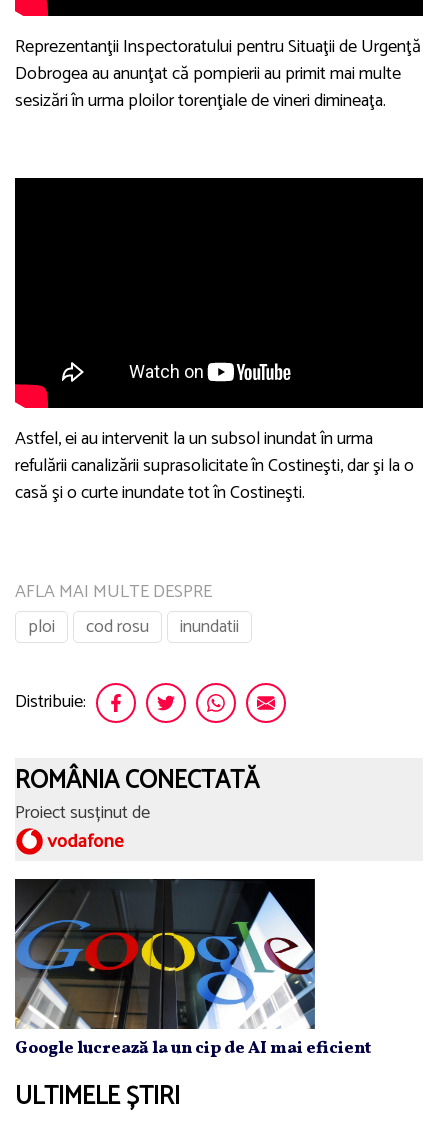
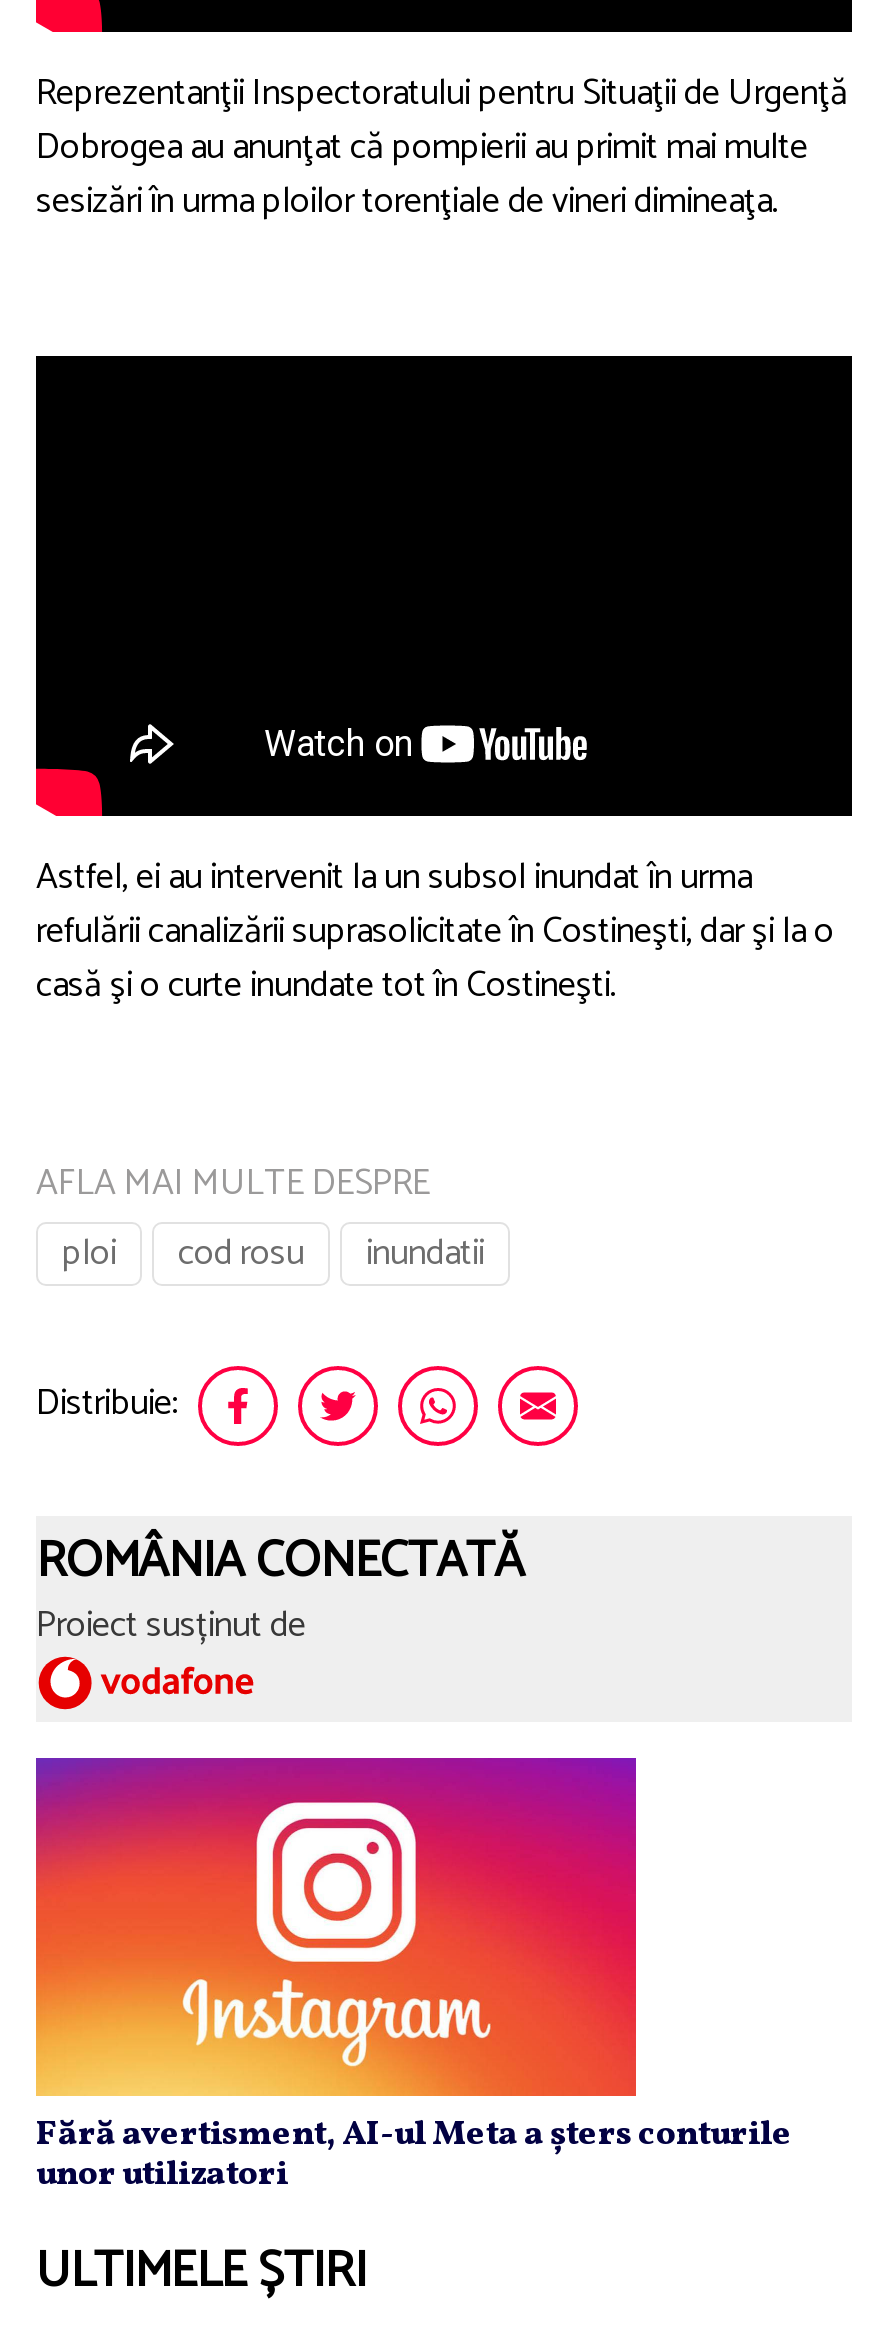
[14,878,371,1060] [image] | Google lucrează la un cip de AI mai eficient -> [34,1756,792,2198] [image] | Fără avertisment, AI-ul Meta a șters conturile | unor utilizatori

